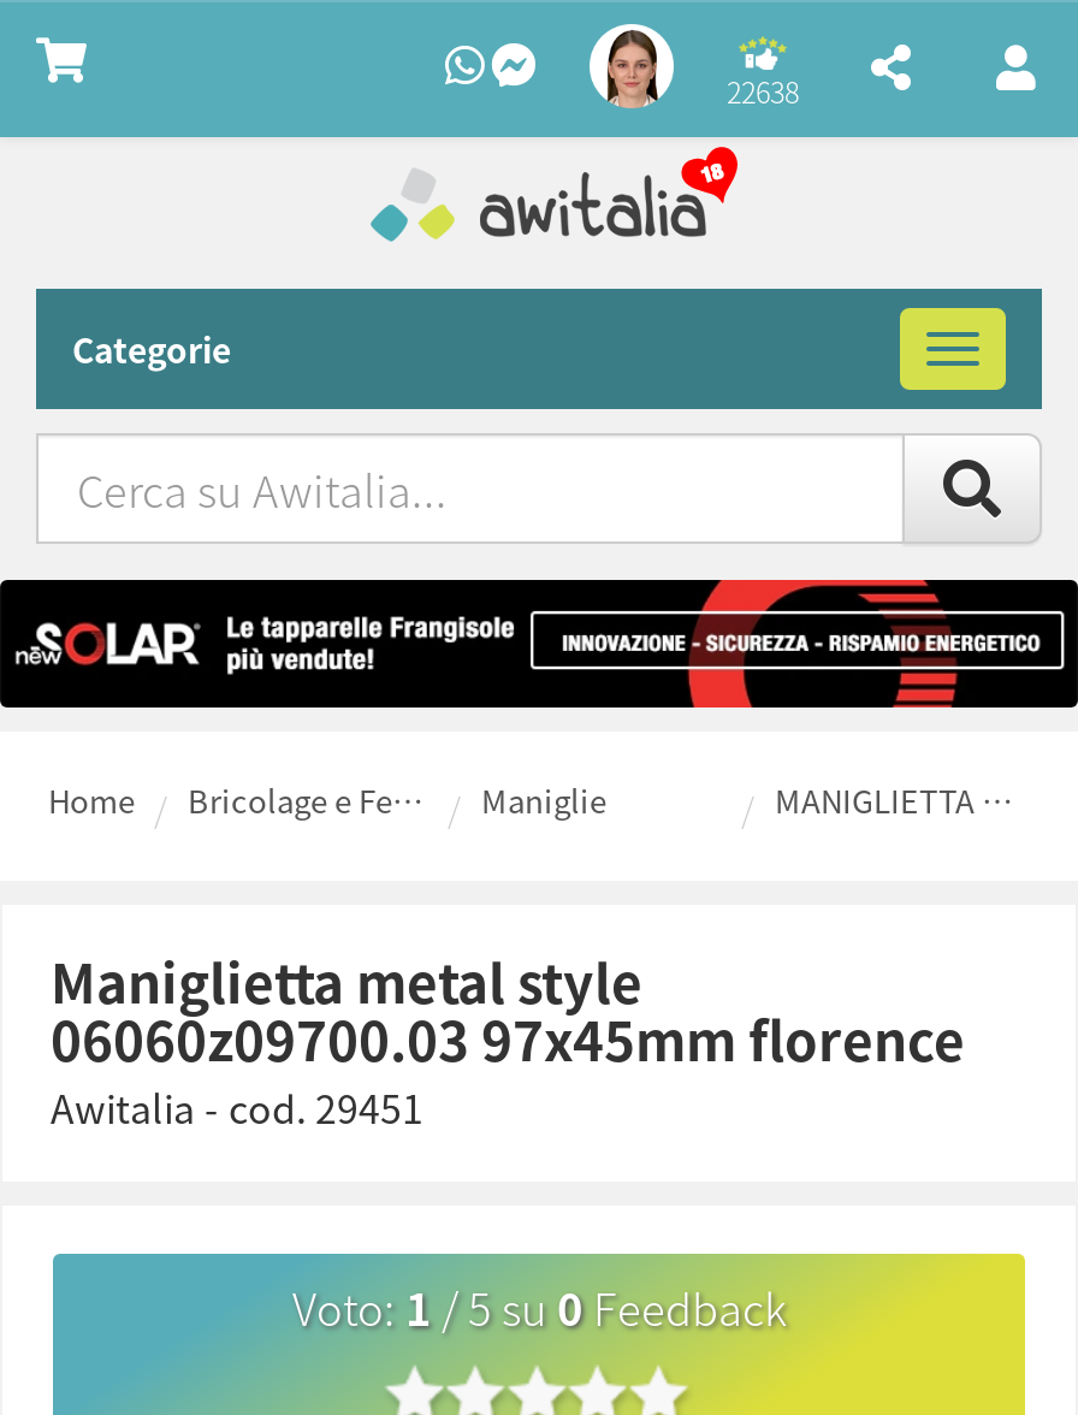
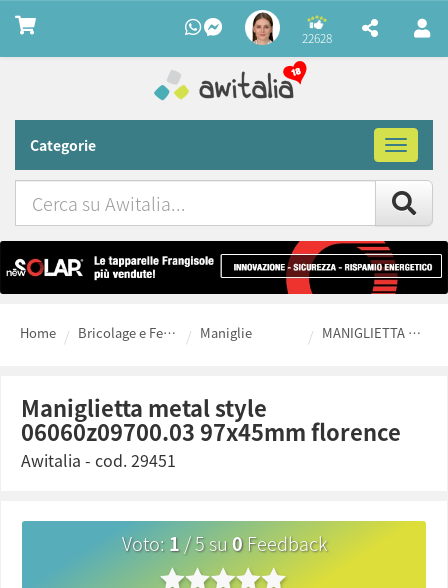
[727,70,799,113] 22638 -> [302,29,332,47] 22628

